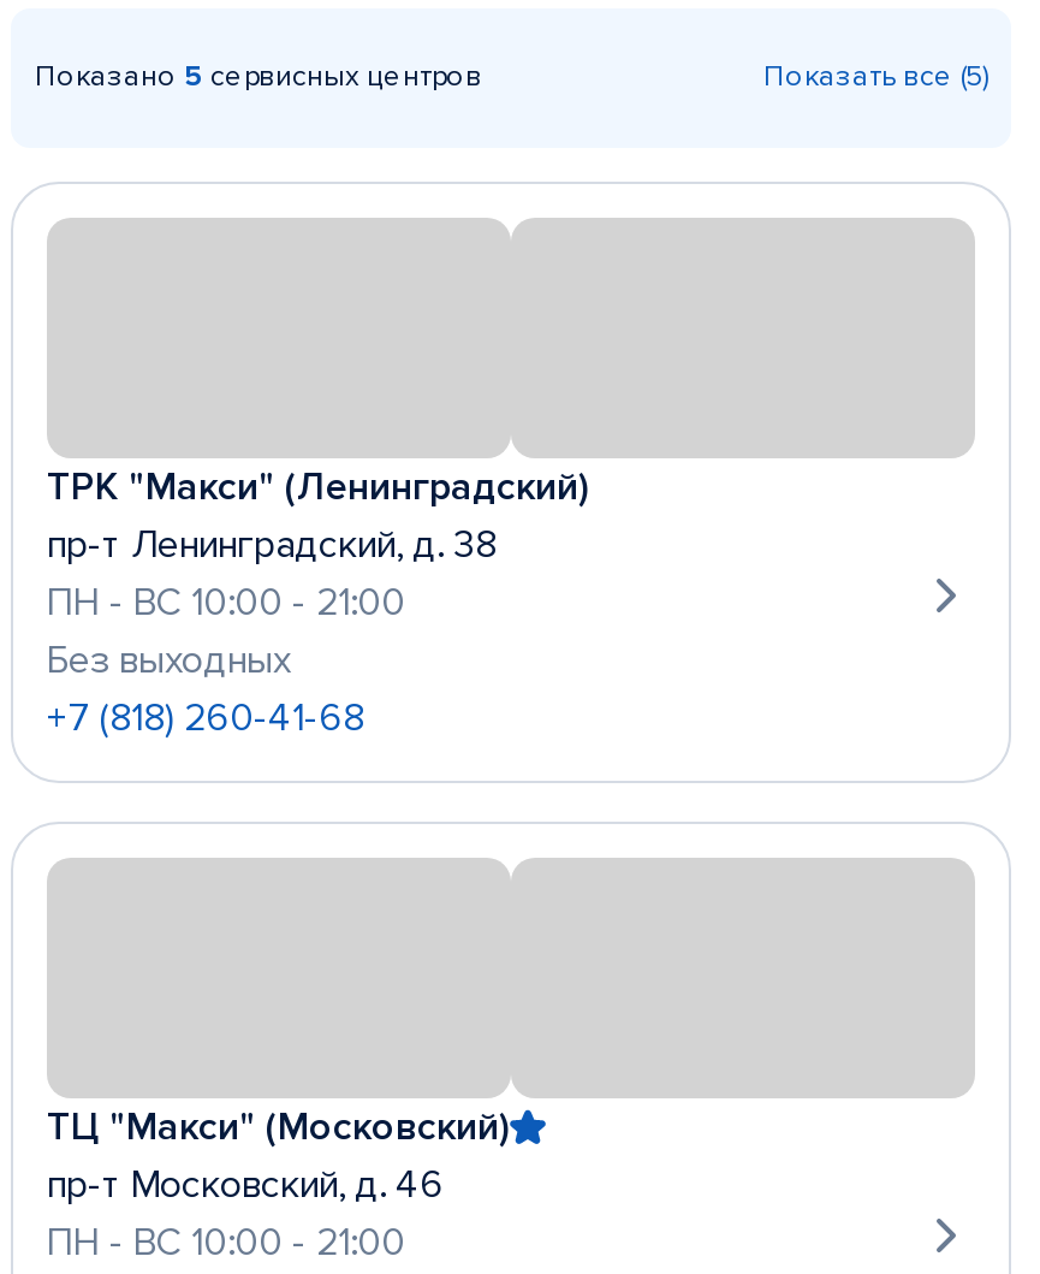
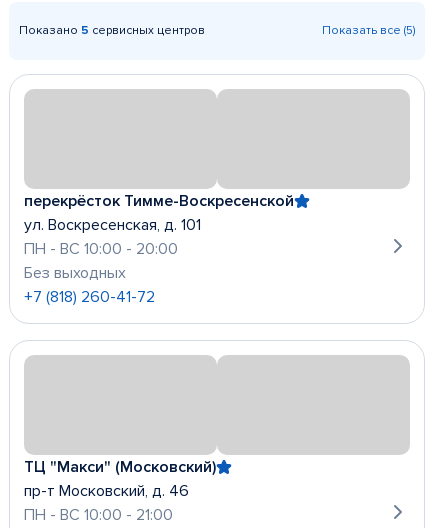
[47,463,588,627] ТРК "Макси" (Ленинградский) | пр-т Ленинградский, д. 38 | ПН - ВС 10:00 - 21:00 -> [24,191,294,259] перекрёсток Тимме-Воскресенской | ул. Воскресенская, д. 101 | ПН - ВС 10:00 - 20:00
[47,694,364,742] +7 (818) 260-41-68 -> [24,287,155,307] +7 (818) 260-41-72

